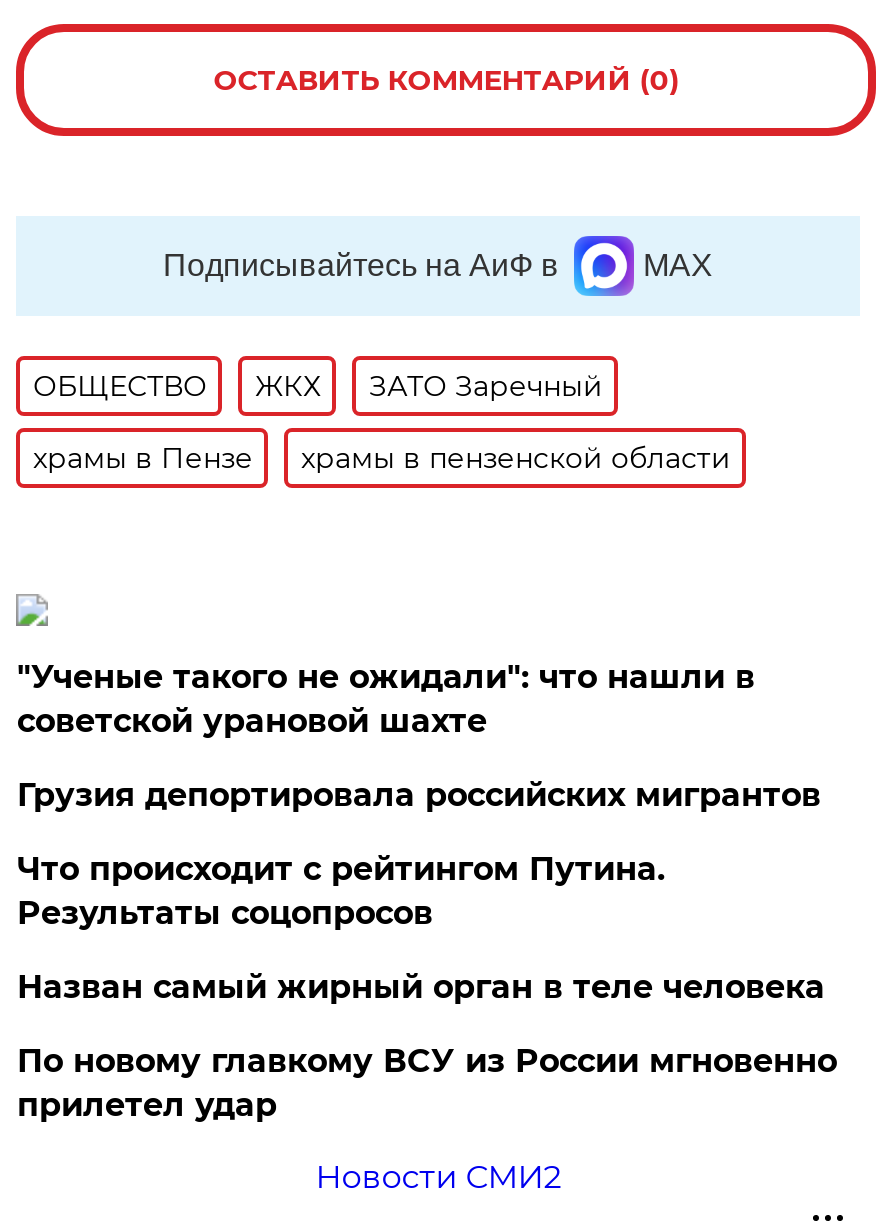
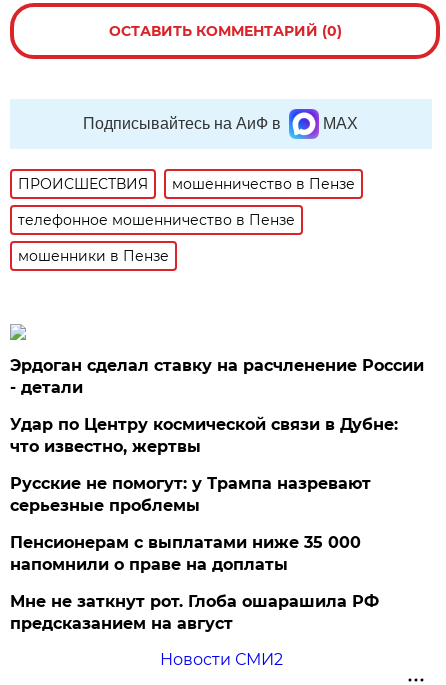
[33,368,731,476] ОБЩЕСТВО | ЖКХ | ЗАТО Заречный | храмы в Пензе | храмы в пензенской области -> [18,175,355,265] ПРОИСШЕСТВИЯ | мошенничество в Пензе | телефонное мошенничество в Пензе | мошенники в Пензе
[17,658,837,1124] "Ученые такого не ожидали": что нашли в | советской урановой шахте | Грузия депортировала российских мигрантов | Что происходит с рейтингом Путина. | Результаты соцопросов | Назван самый жирный орган в теле человека | По новому главкому ВСУ из России мгновенно | прилетел удар -> [10,356,424,633] Эрдоган сделал ставку на расчленение России | - детали | Удар по Центру космической связи в Дубне: | что известно, жертвы | Русские не помогут: у Трампа назревают | серьезные проблемы | Пенсионерам с выплатами ниже 35 000 | напомнили о праве на доплаты | Мне не заткнут рот. Глоба ошарашила РФ | предсказанием на август

